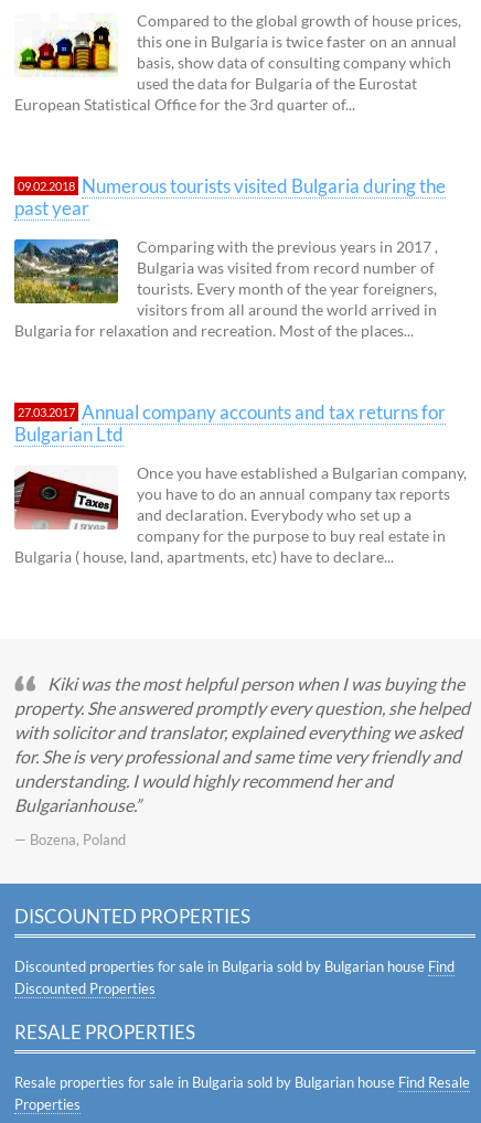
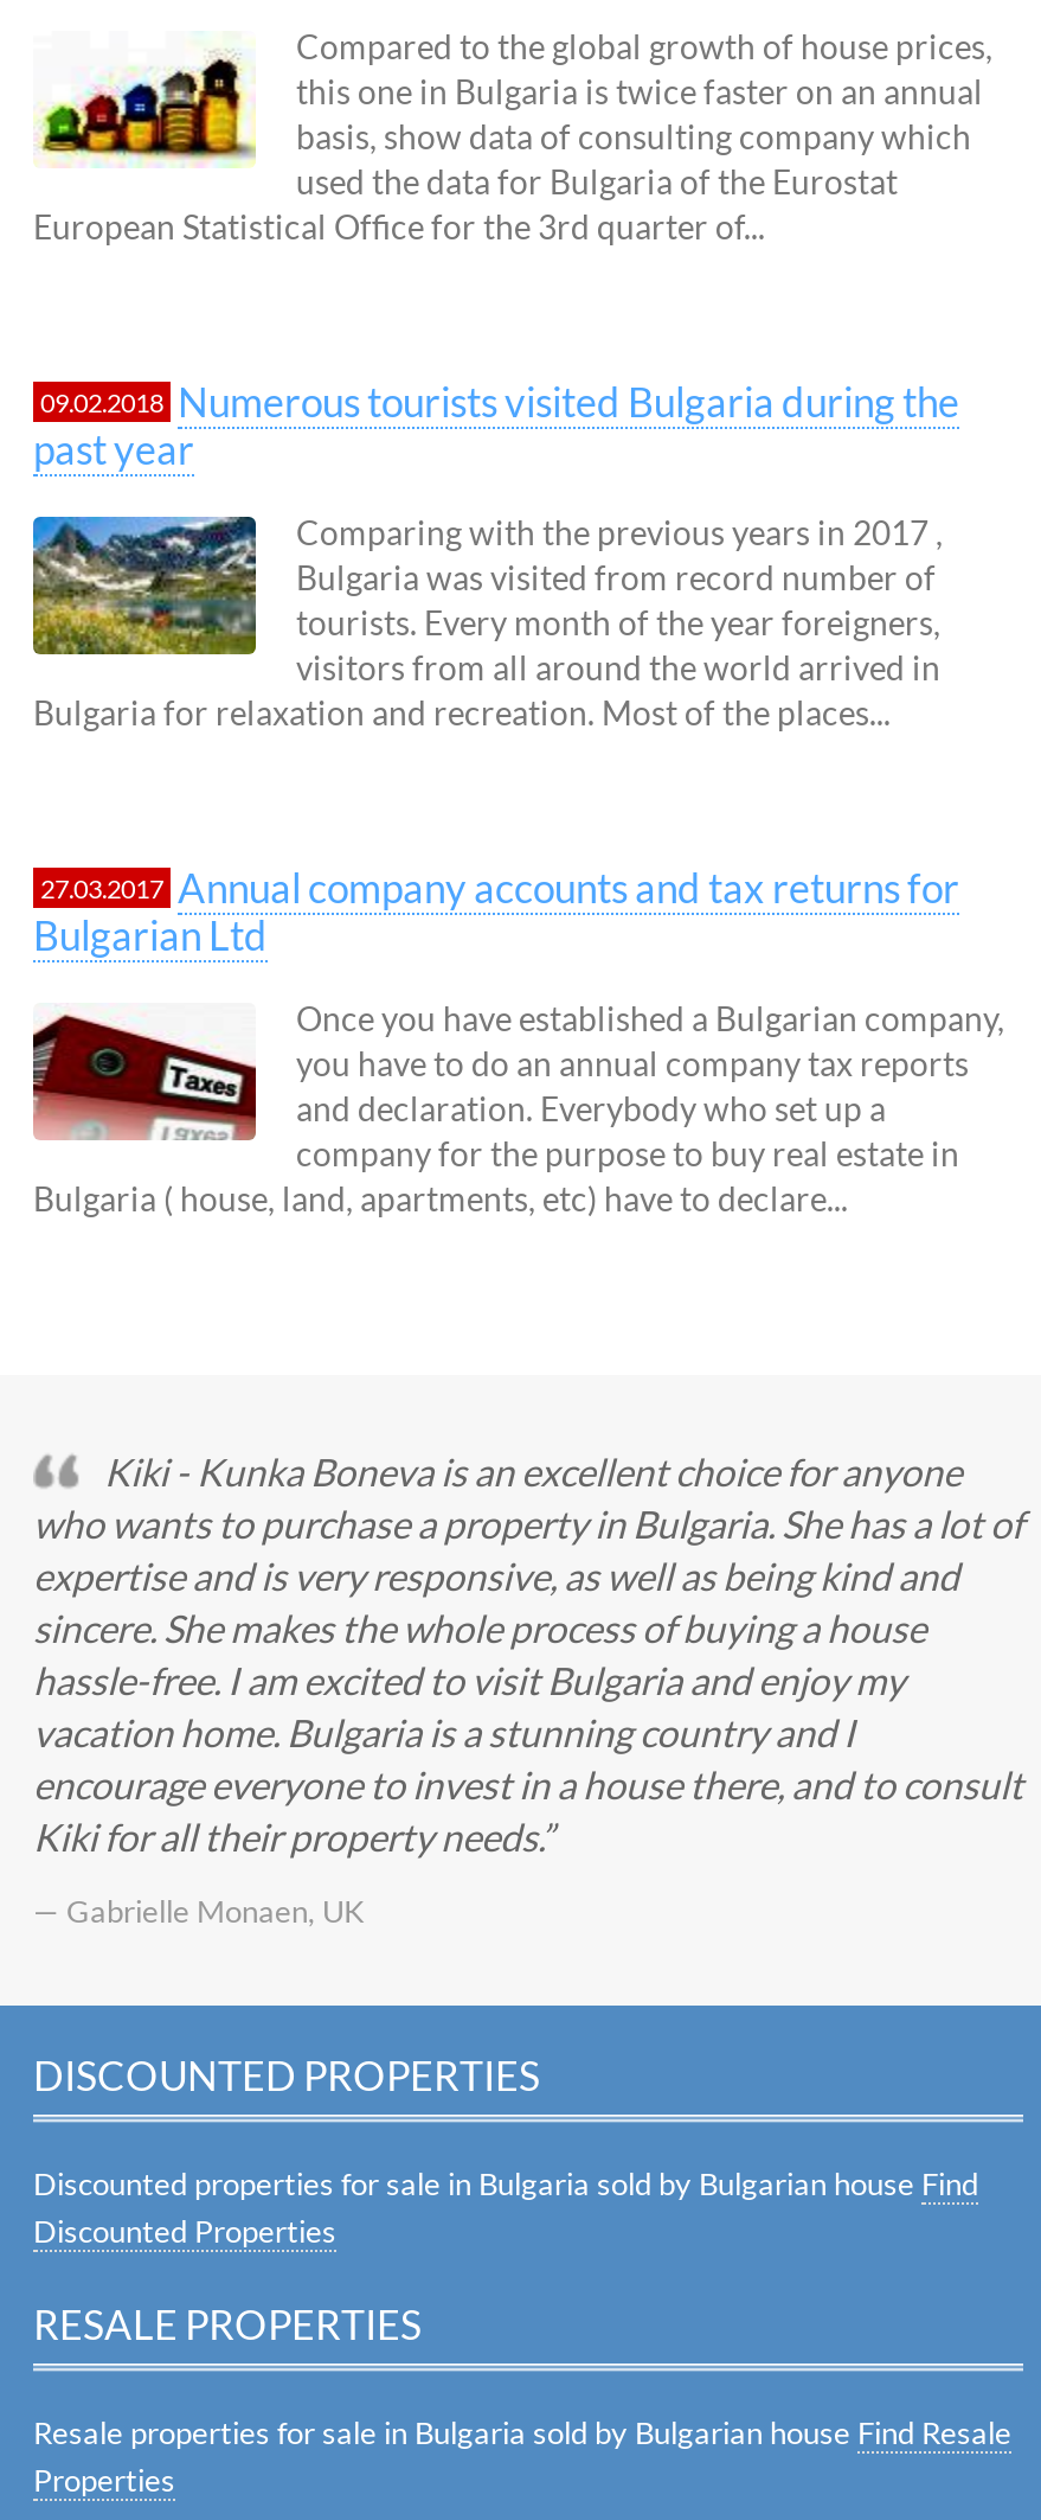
[14,673,470,815] Kiki was the most helpful person when I was buying the | property. She answered promptly every question, she helped | with solicitor and translator, explained everything we asked | for. She is very professional and same time very friendly and | understanding. I would highly recommend her and | Bulgarianhouse. -> [33,1448,1023,1859] Kiki - Kunka Boneva is an excellent choice for anyone | who wants to purchase a property in Bulgaria. She has a lot of | expertise and is very responsive, as well as being kind and | sincere. She makes the whole process of buying a house | hassle-free. I am excited to visit Bulgaria and enjoy my | vacation home. Bulgaria is a stunning country and I | encourage everyone to invest in a house there, and to consult | Kiki for all their property needs.
[14,831,126,848] — Bozena, Poland -> [33,1892,365,1930] — Gabrielle Monaen, UK

